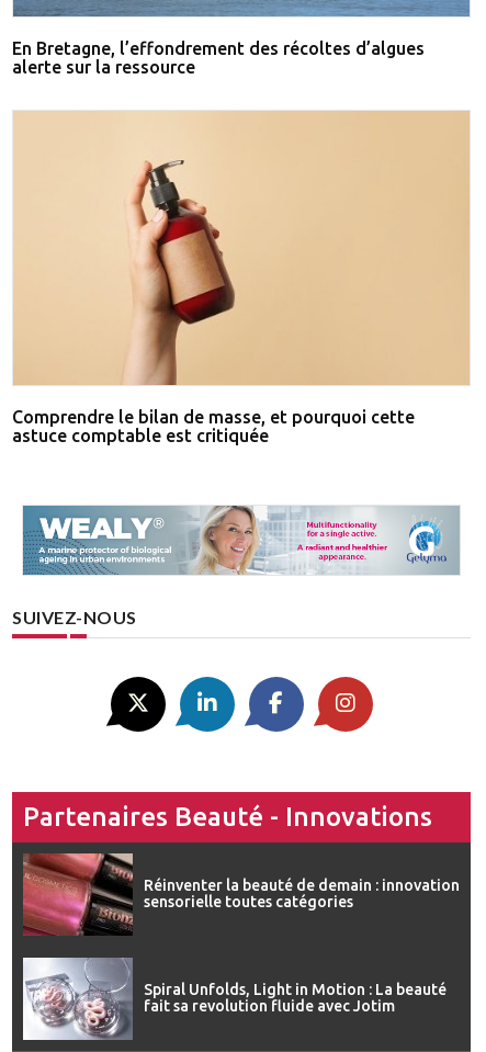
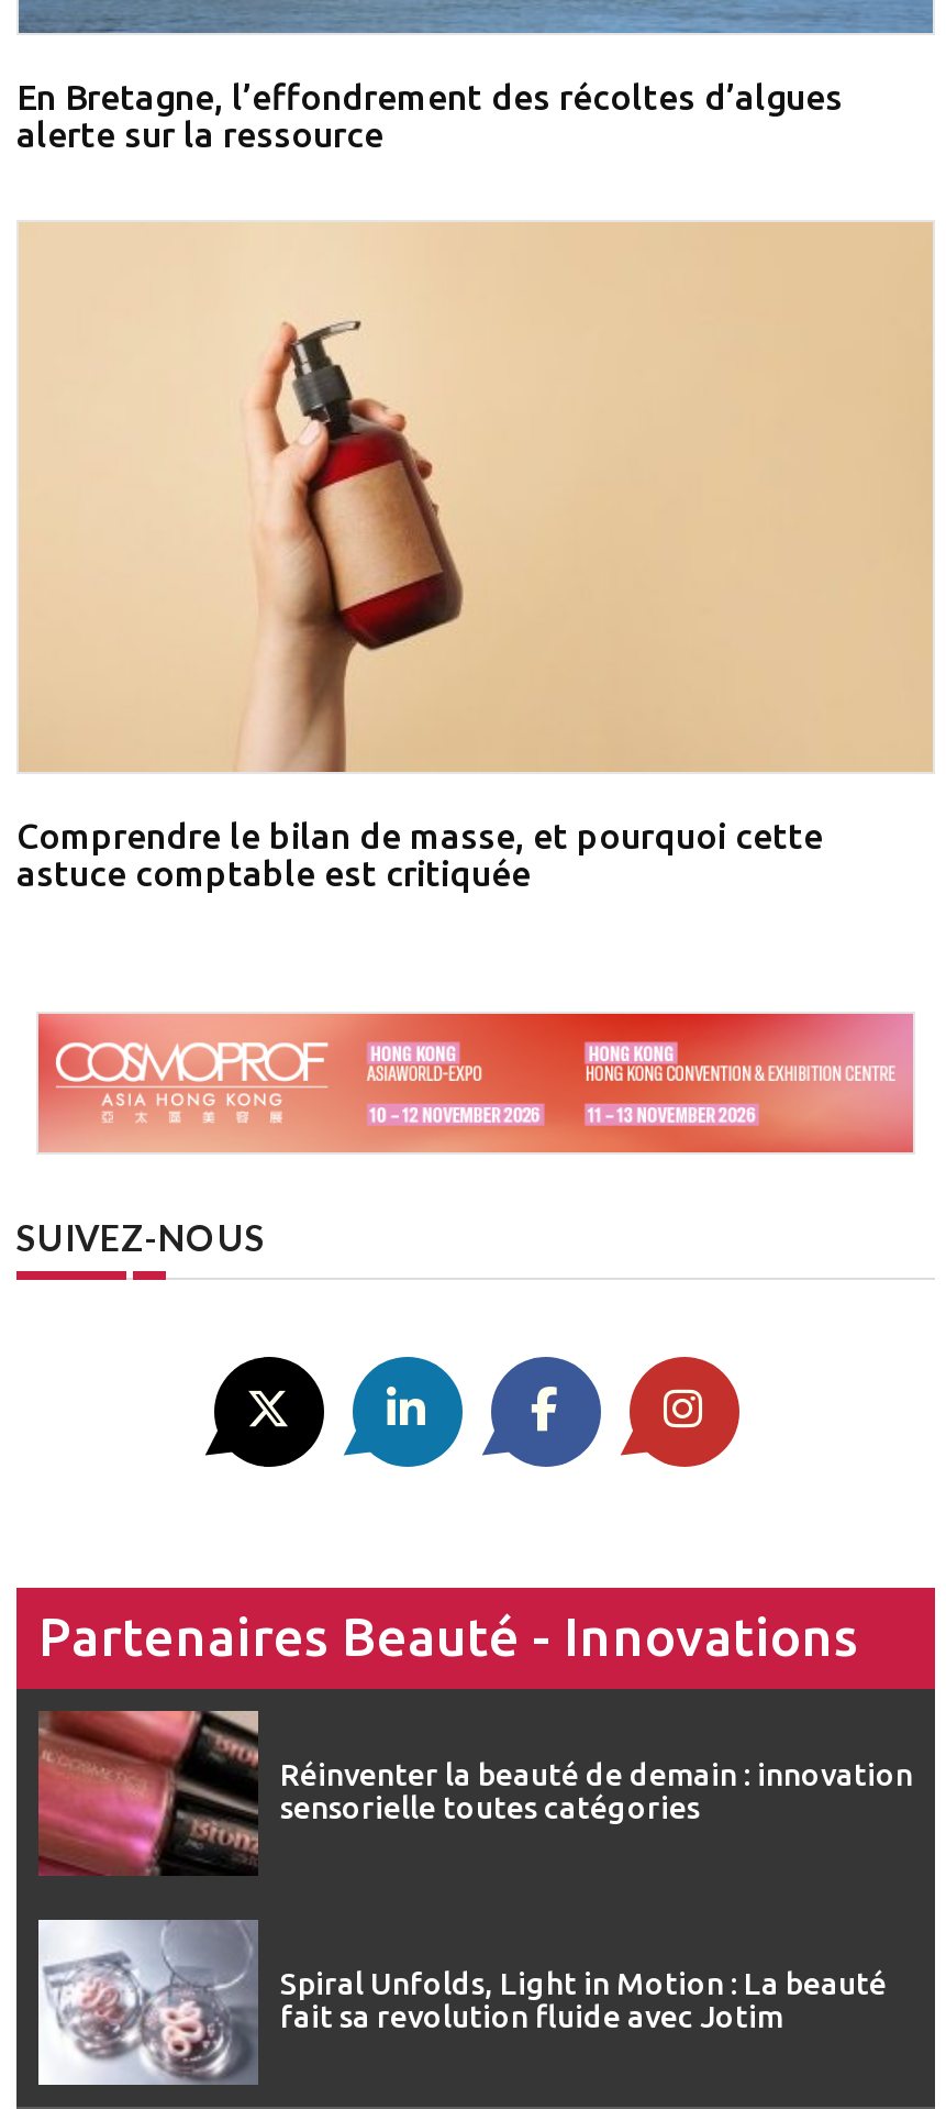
[22,505,460,576] [image] -> [36,1012,913,1155] [image]

